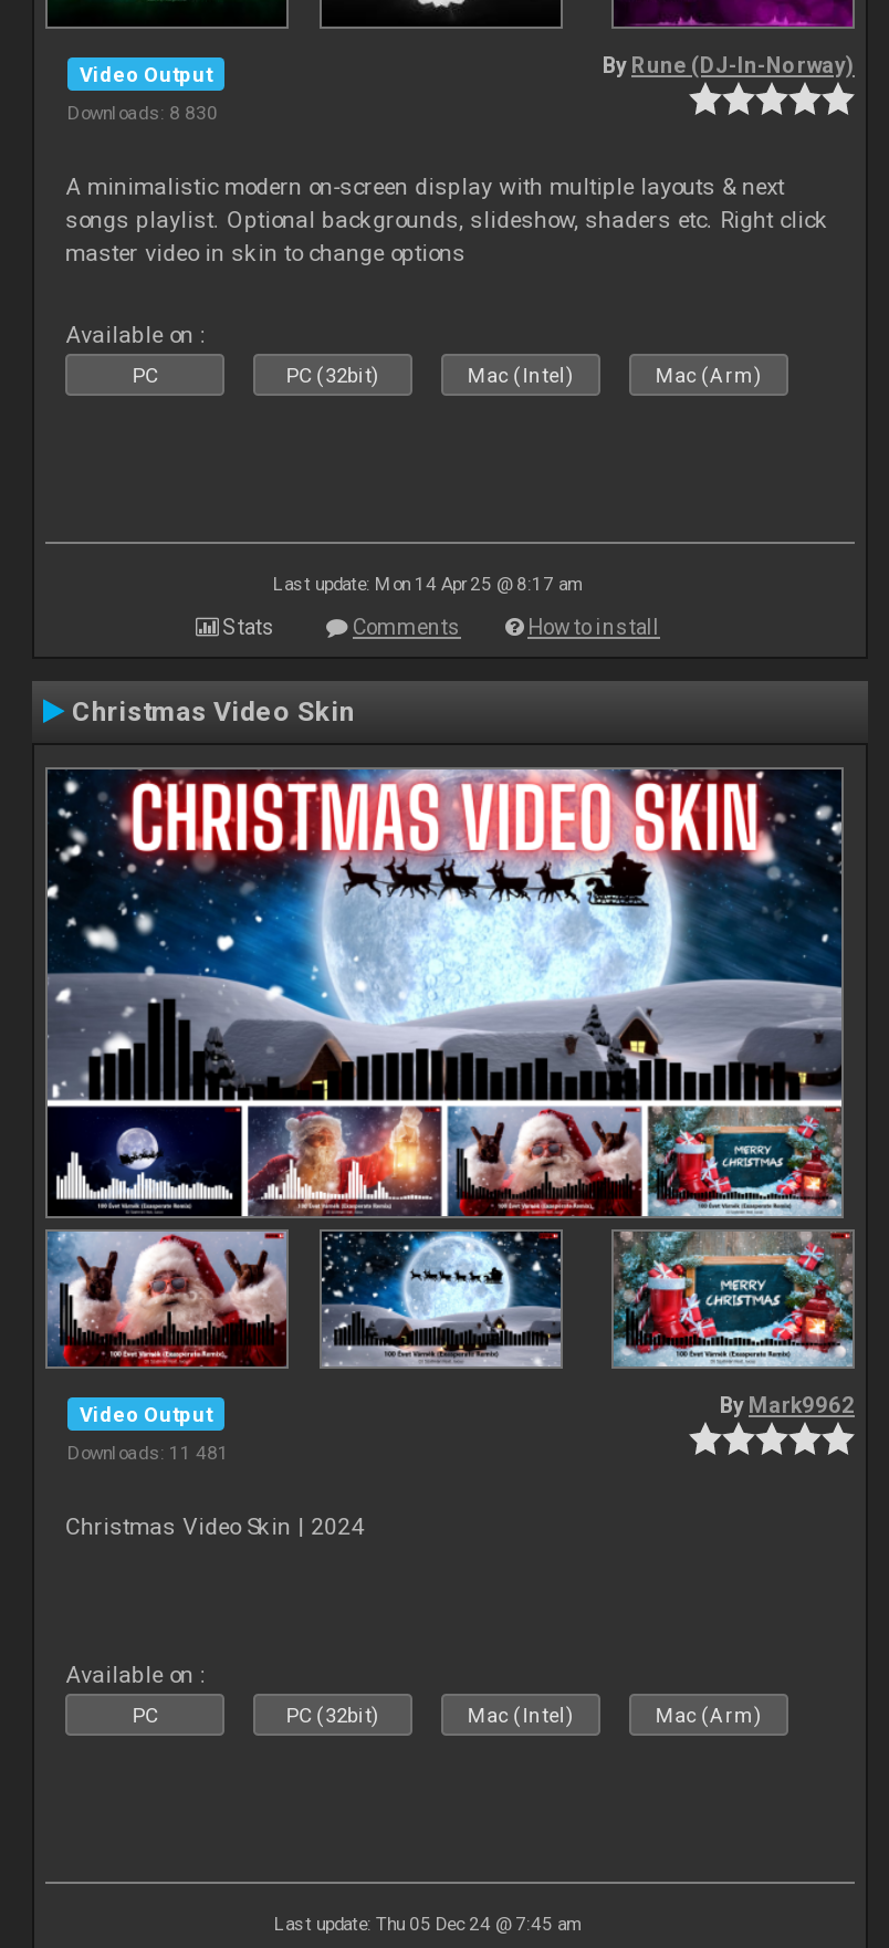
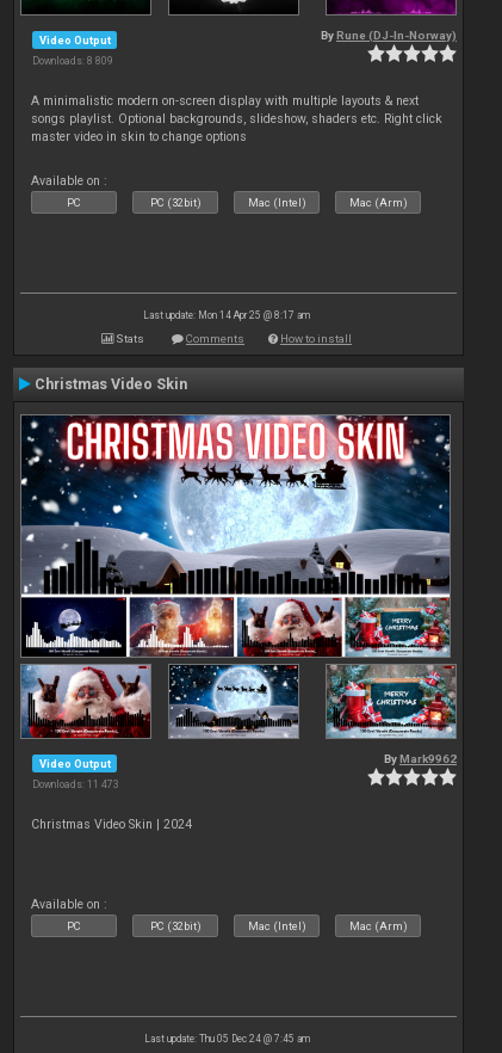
[67,103,218,125] Downloads: 8 830 -> [32,56,113,67] Downloads: 8 809
[67,1443,229,1465] Downloads: 11 481 -> [32,779,119,791] Downloads: 11 473

